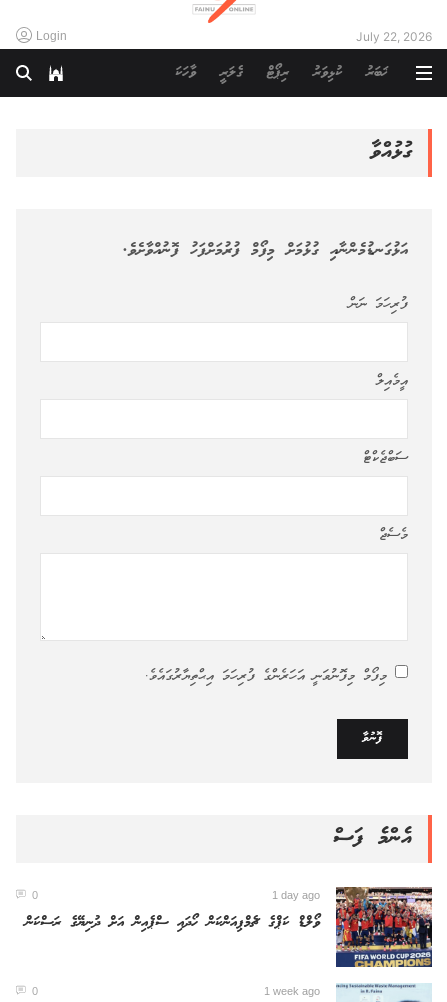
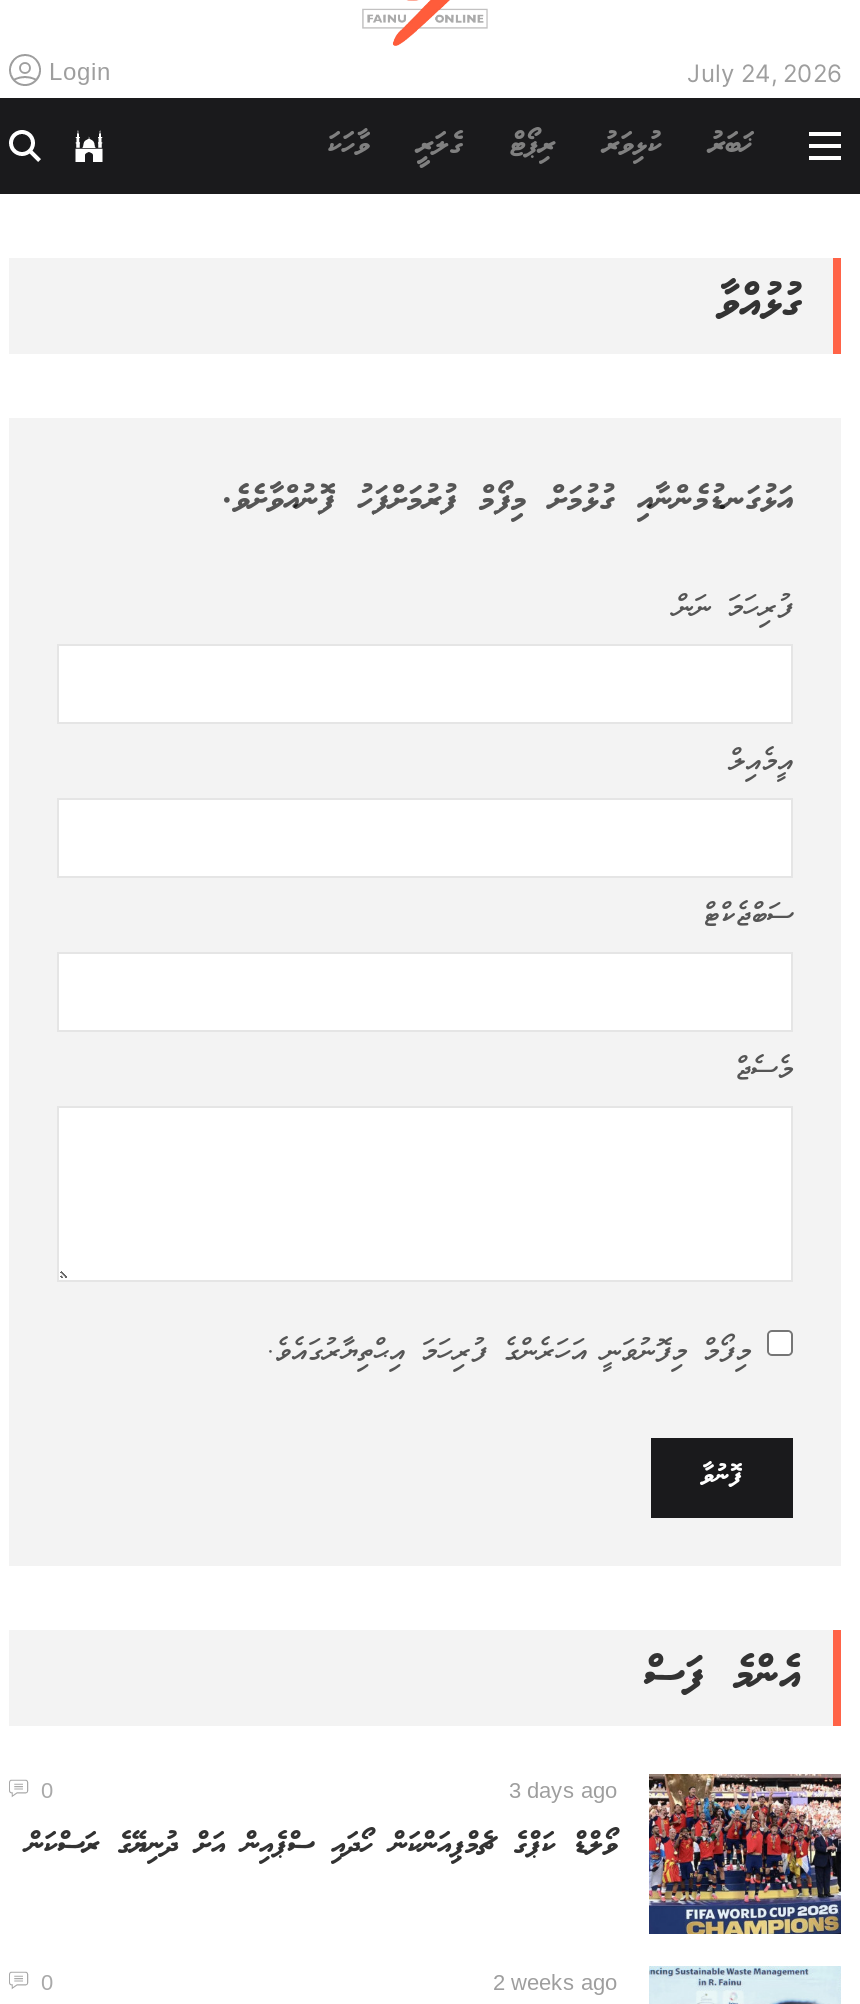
[356,29,432,44] July 22, 2026 -> [687,58,841,88] July 24, 2026
[272,889,320,901] 1 day ago -> [509,1778,617,1802] 3 days ago
[264,985,320,997] 1 week ago -> [493,1970,617,1994] 2 weeks ago

